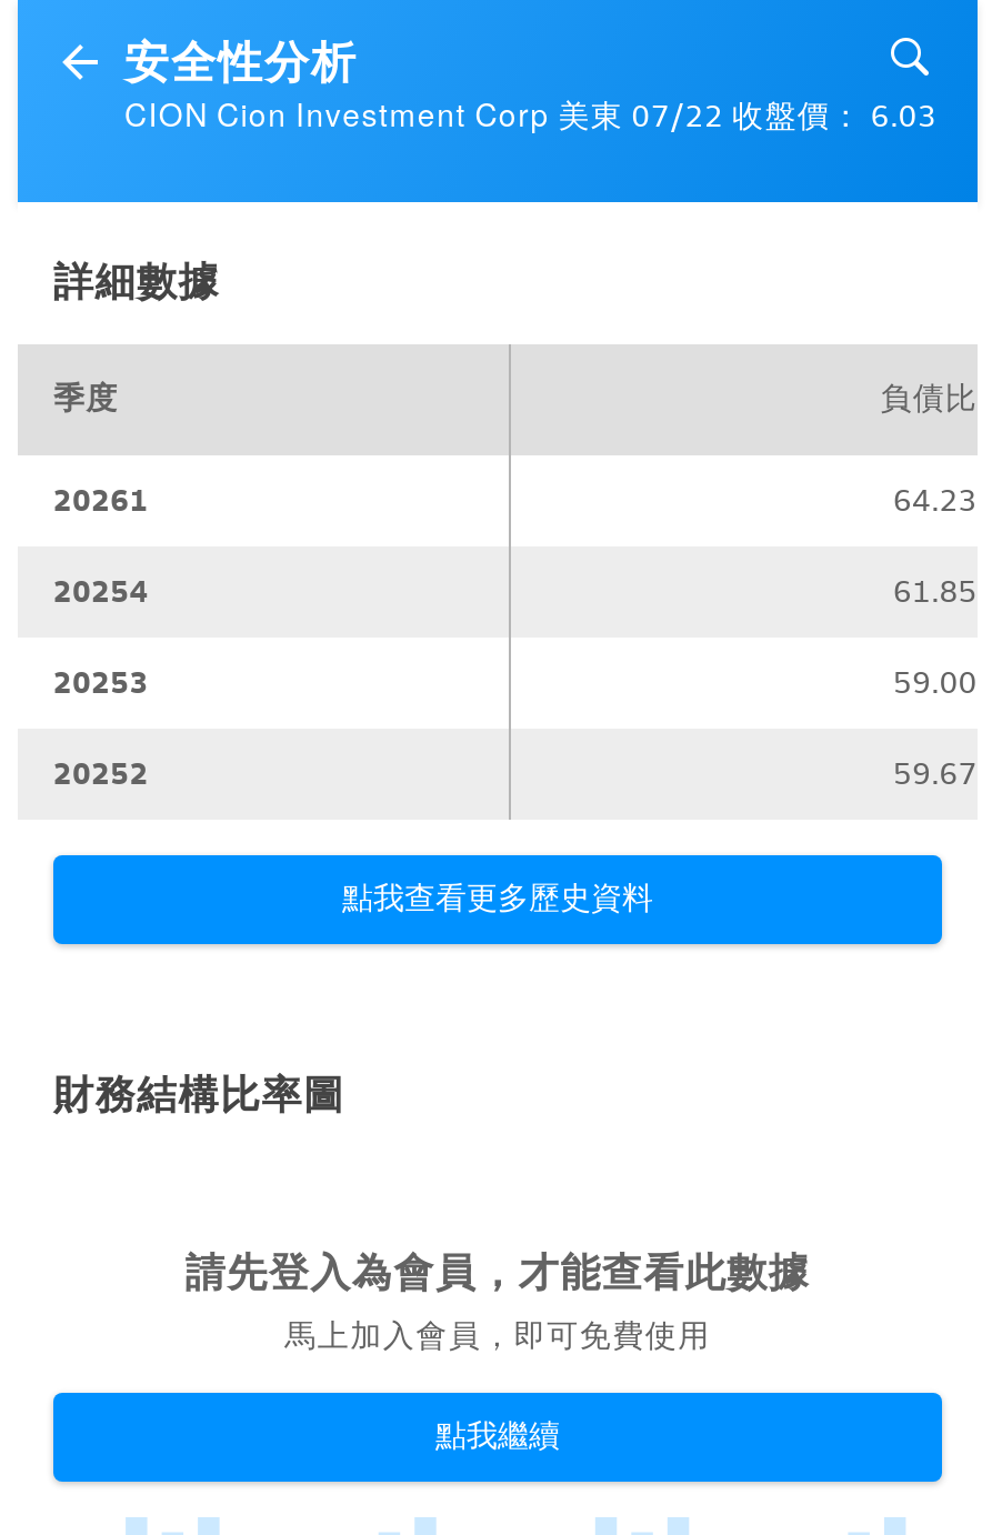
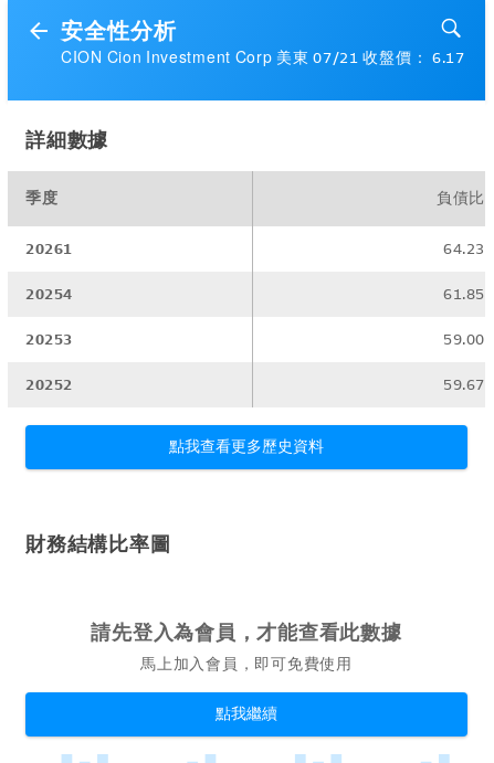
[124,98,937,136] CION Cion Investment Corp 美東 07/22 收盤價： 6.03 -> [61,49,465,67] CION Cion Investment Corp 美東 07/21 收盤價： 6.17

